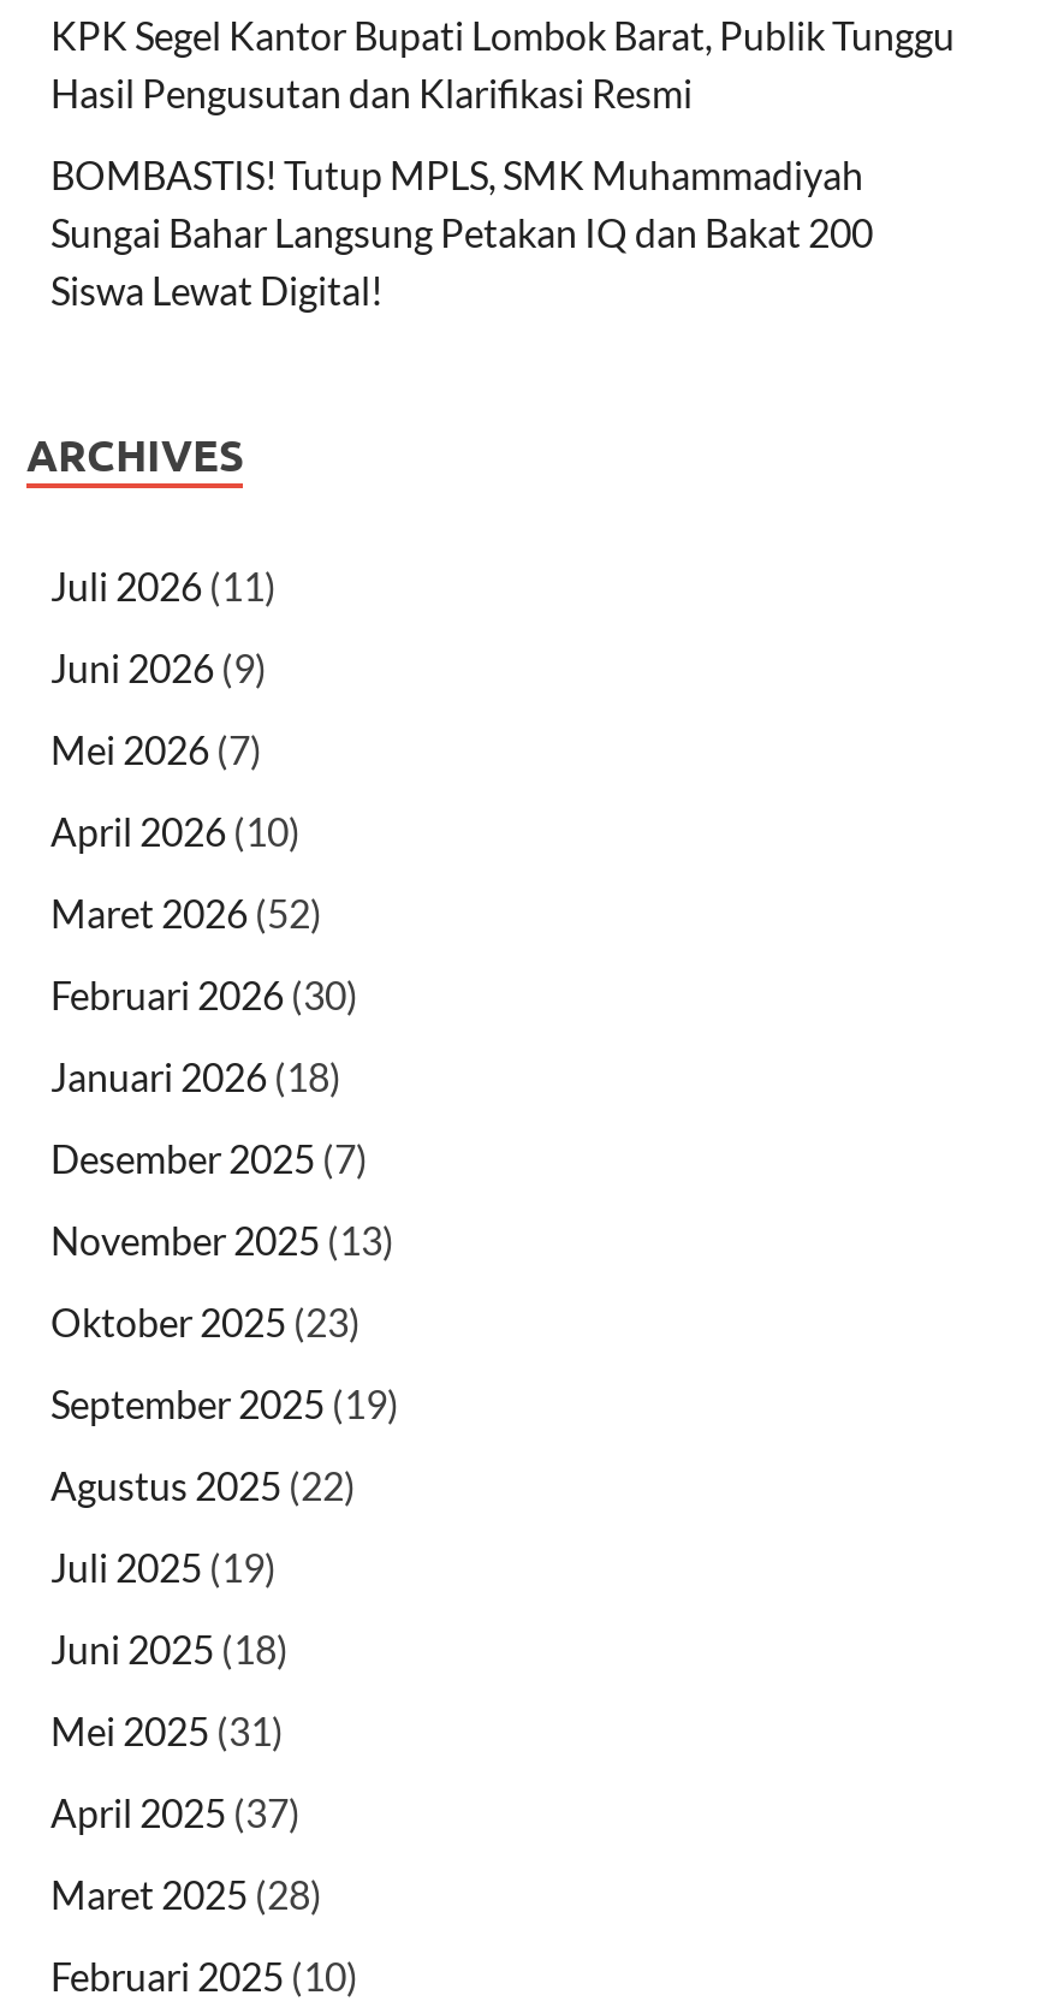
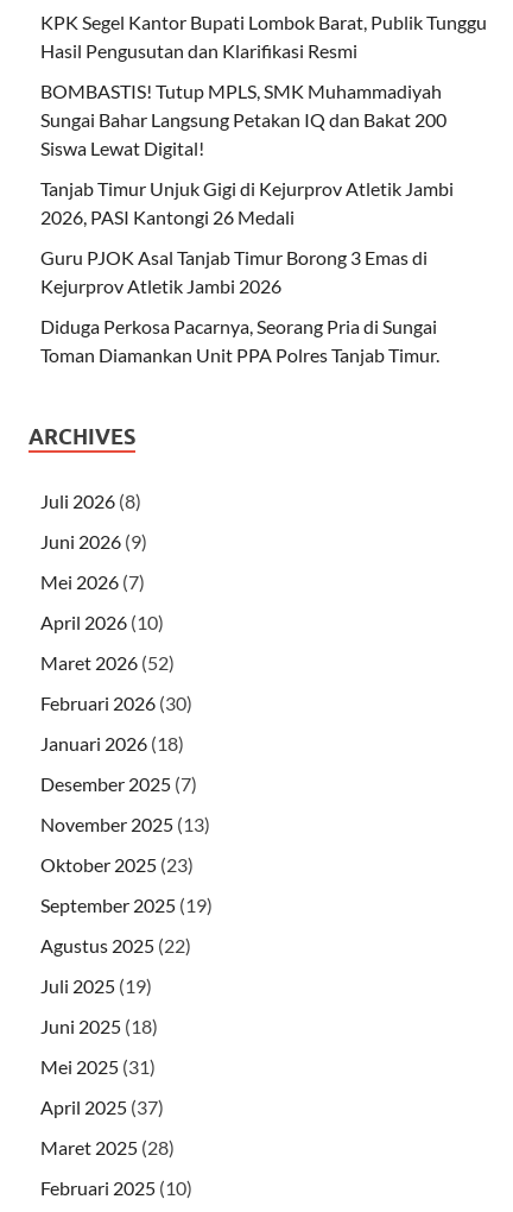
none -> [40,178,454,366] Tanjab Timur Unjuk Gigi di Kejurprov Atletik Jambi | 2026, PASI Kantongi 26 Medali | Guru PJOK Asal Tanjab Timur Borong 3 Emas di | Kejurprov Atletik Jambi 2026 | Diduga Perkosa Pacarnya, Seorang Pria di Sungai | Toman Diamankan Unit PPA Polres Tanjab Timur.
[50,564,277,609] Juli 2026 (11) -> [40,490,141,513] Juli 2026 (8)

